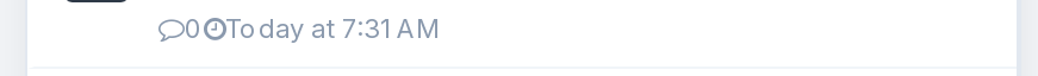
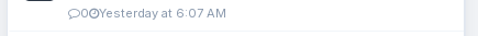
[225,12,440,45] Today at 7:31 AM -> [99,5,226,21] Yesterday at 6:07 AM

